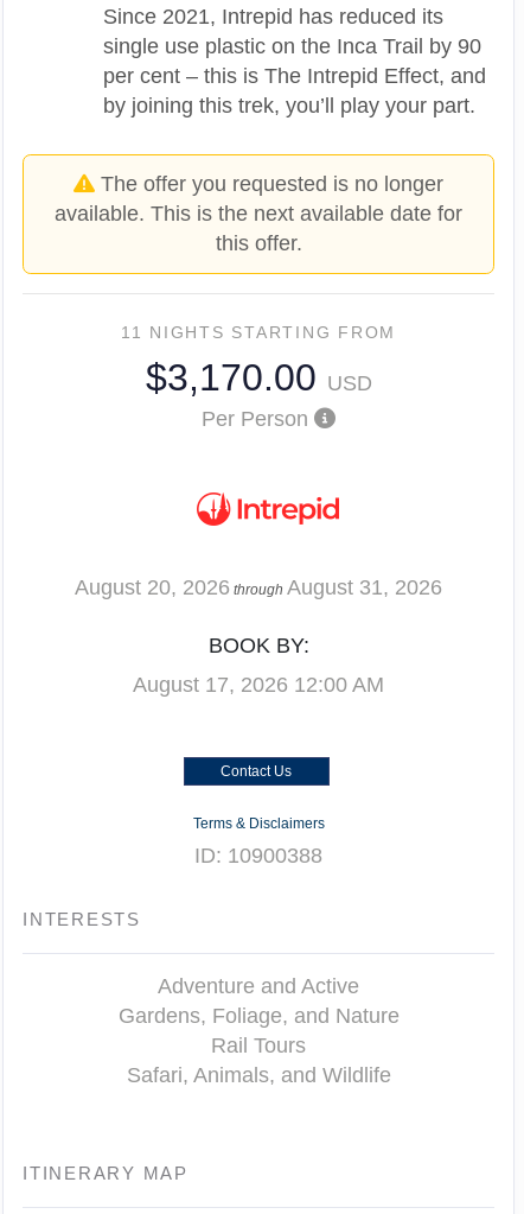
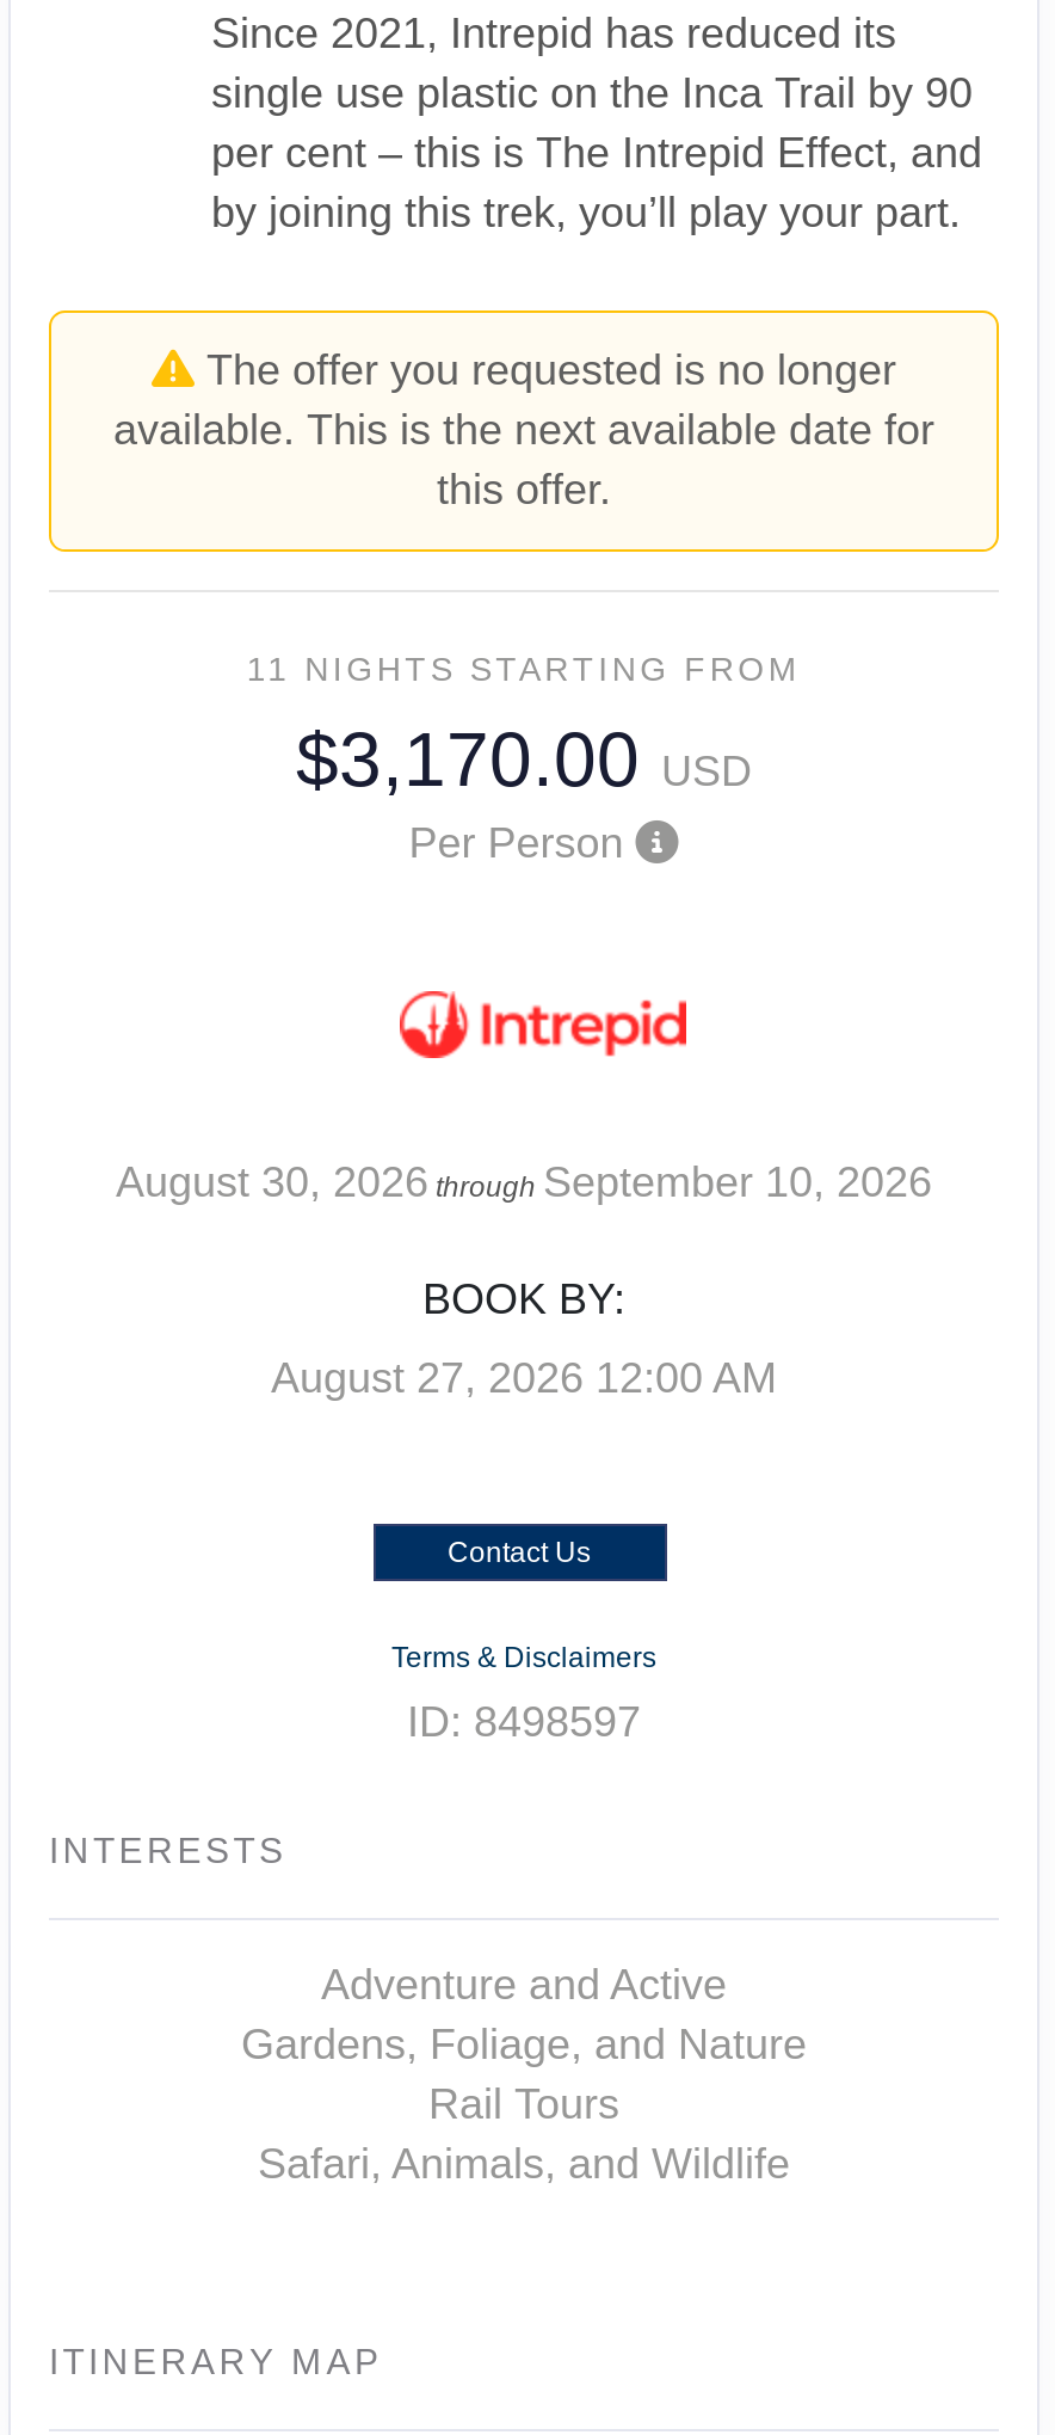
[75,575,442,599] August 20, 2026 through August 31, 2026 -> [116,1157,932,1205] August 30, 2026 through September 10, 2026
[133,672,384,696] August 17, 2026 12:00 AM -> [271,1353,777,1401] August 27, 2026 12:00 AM
[194,843,322,867] ID: 10900388 -> [407,1697,641,1745] ID: 8498597

